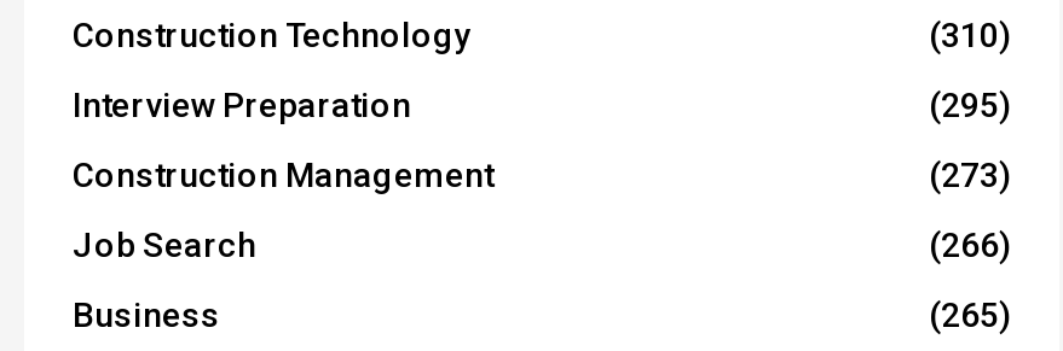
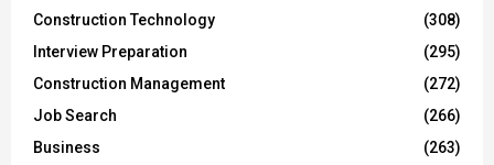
[929,16,1011,54] (310) -> [423,11,461,29] (308)
[929,156,1011,194] (273) -> [423,75,461,92] (272)
[929,296,1011,334] (265) -> [423,139,461,156] (263)

